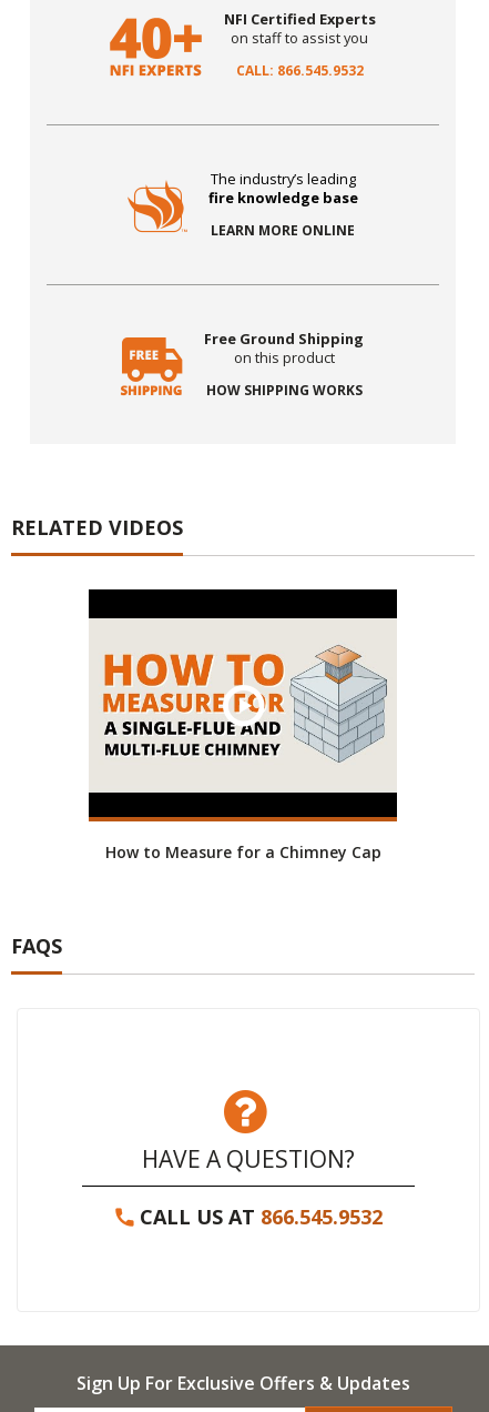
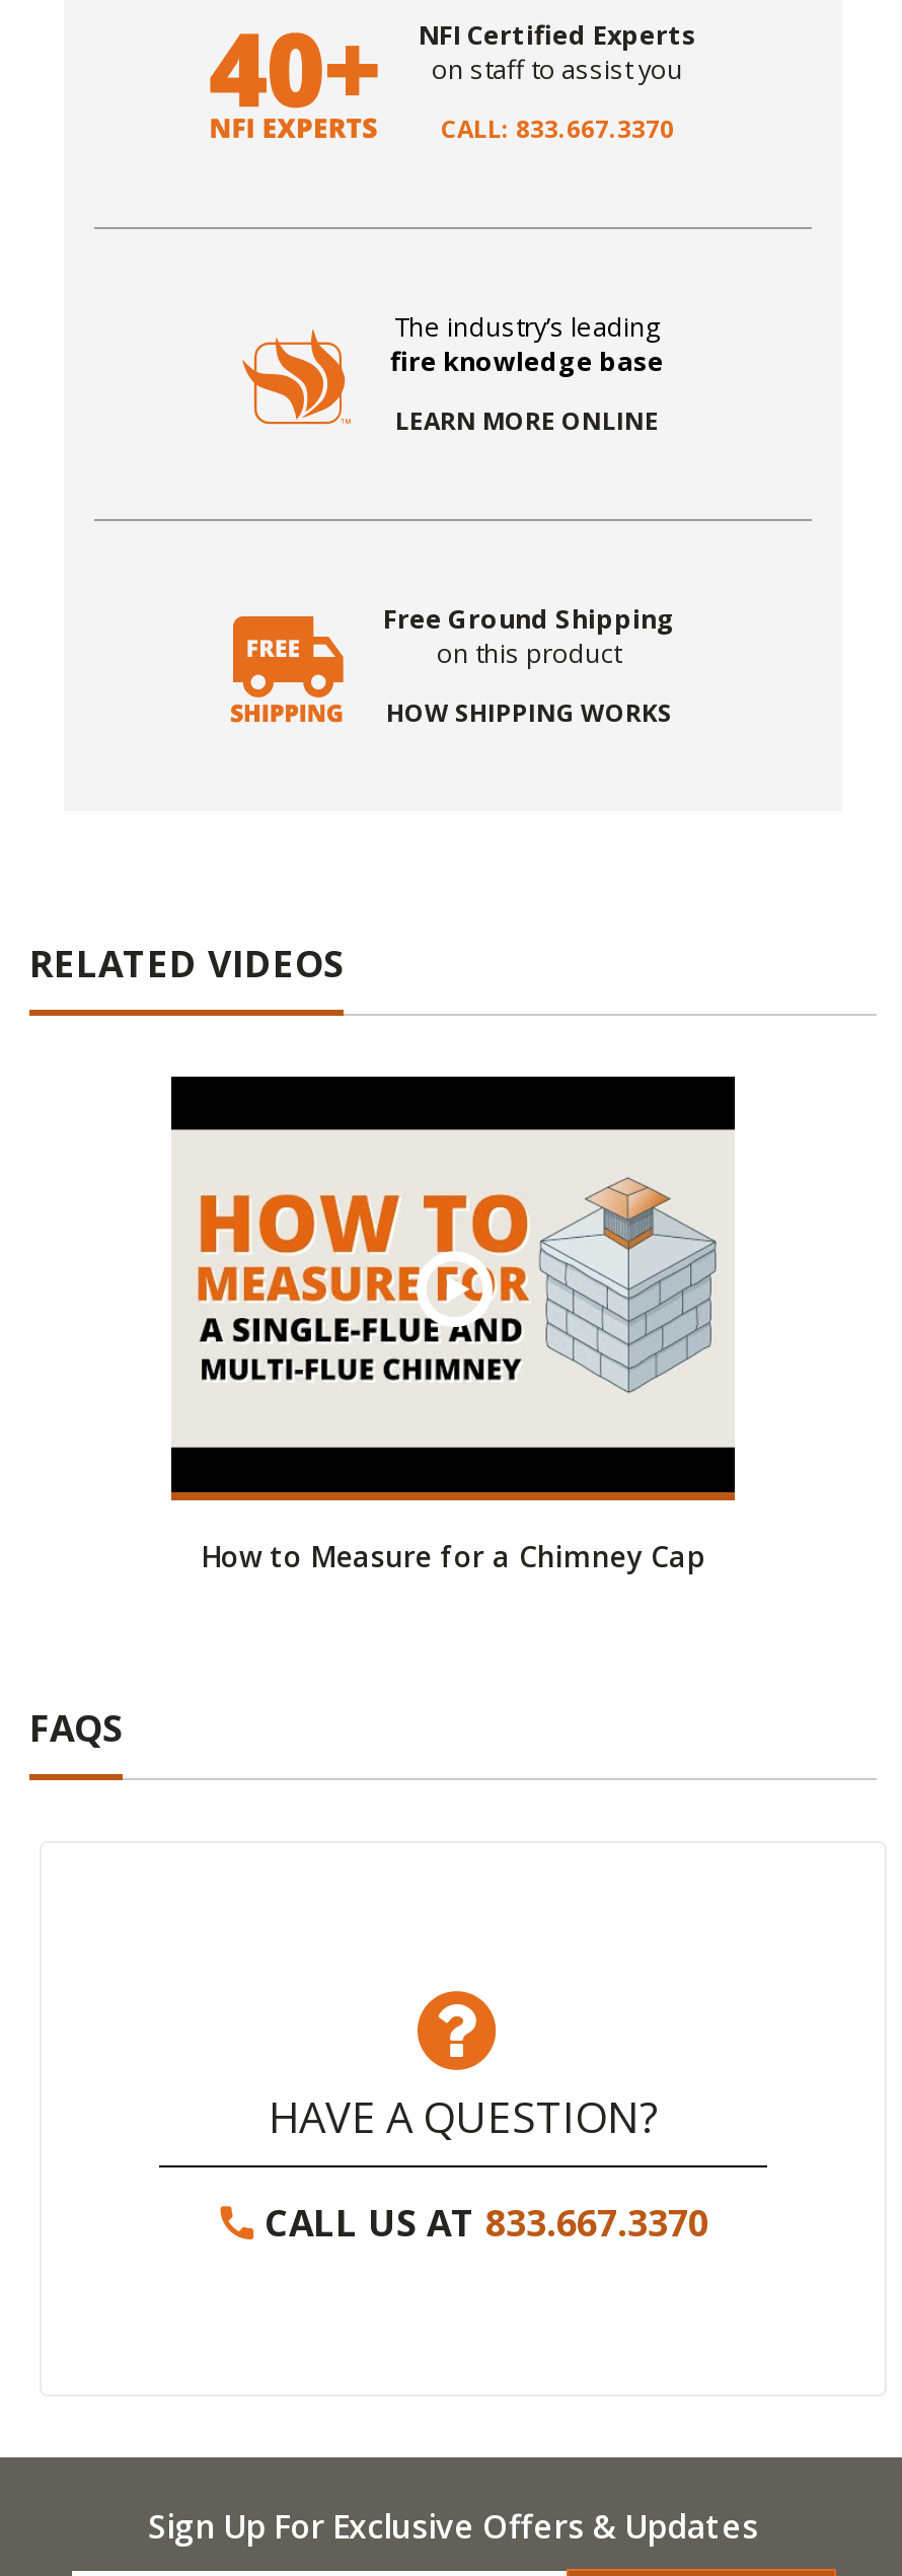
[236,61,364,80] CALL: 866.545.9532 -> [441,112,674,147] CALL: 833.667.3370
[140,1203,383,1230] CALL US AT 866.545.9532 -> [265,2198,708,2246] CALL US AT 833.667.3370

